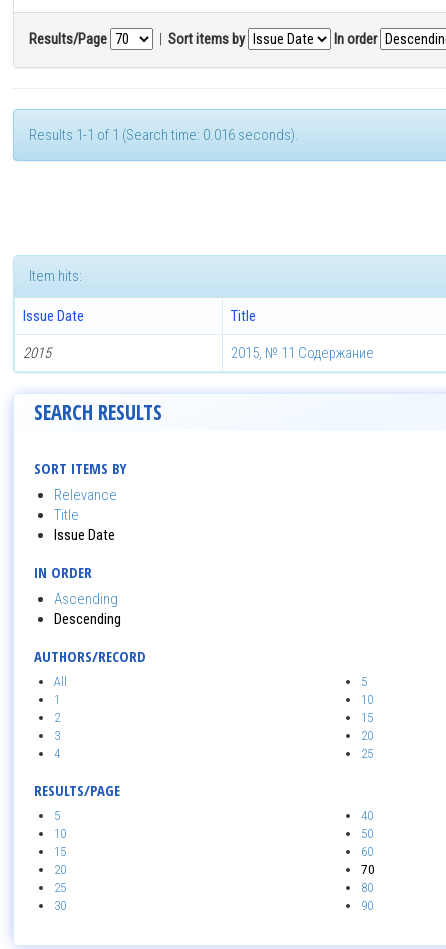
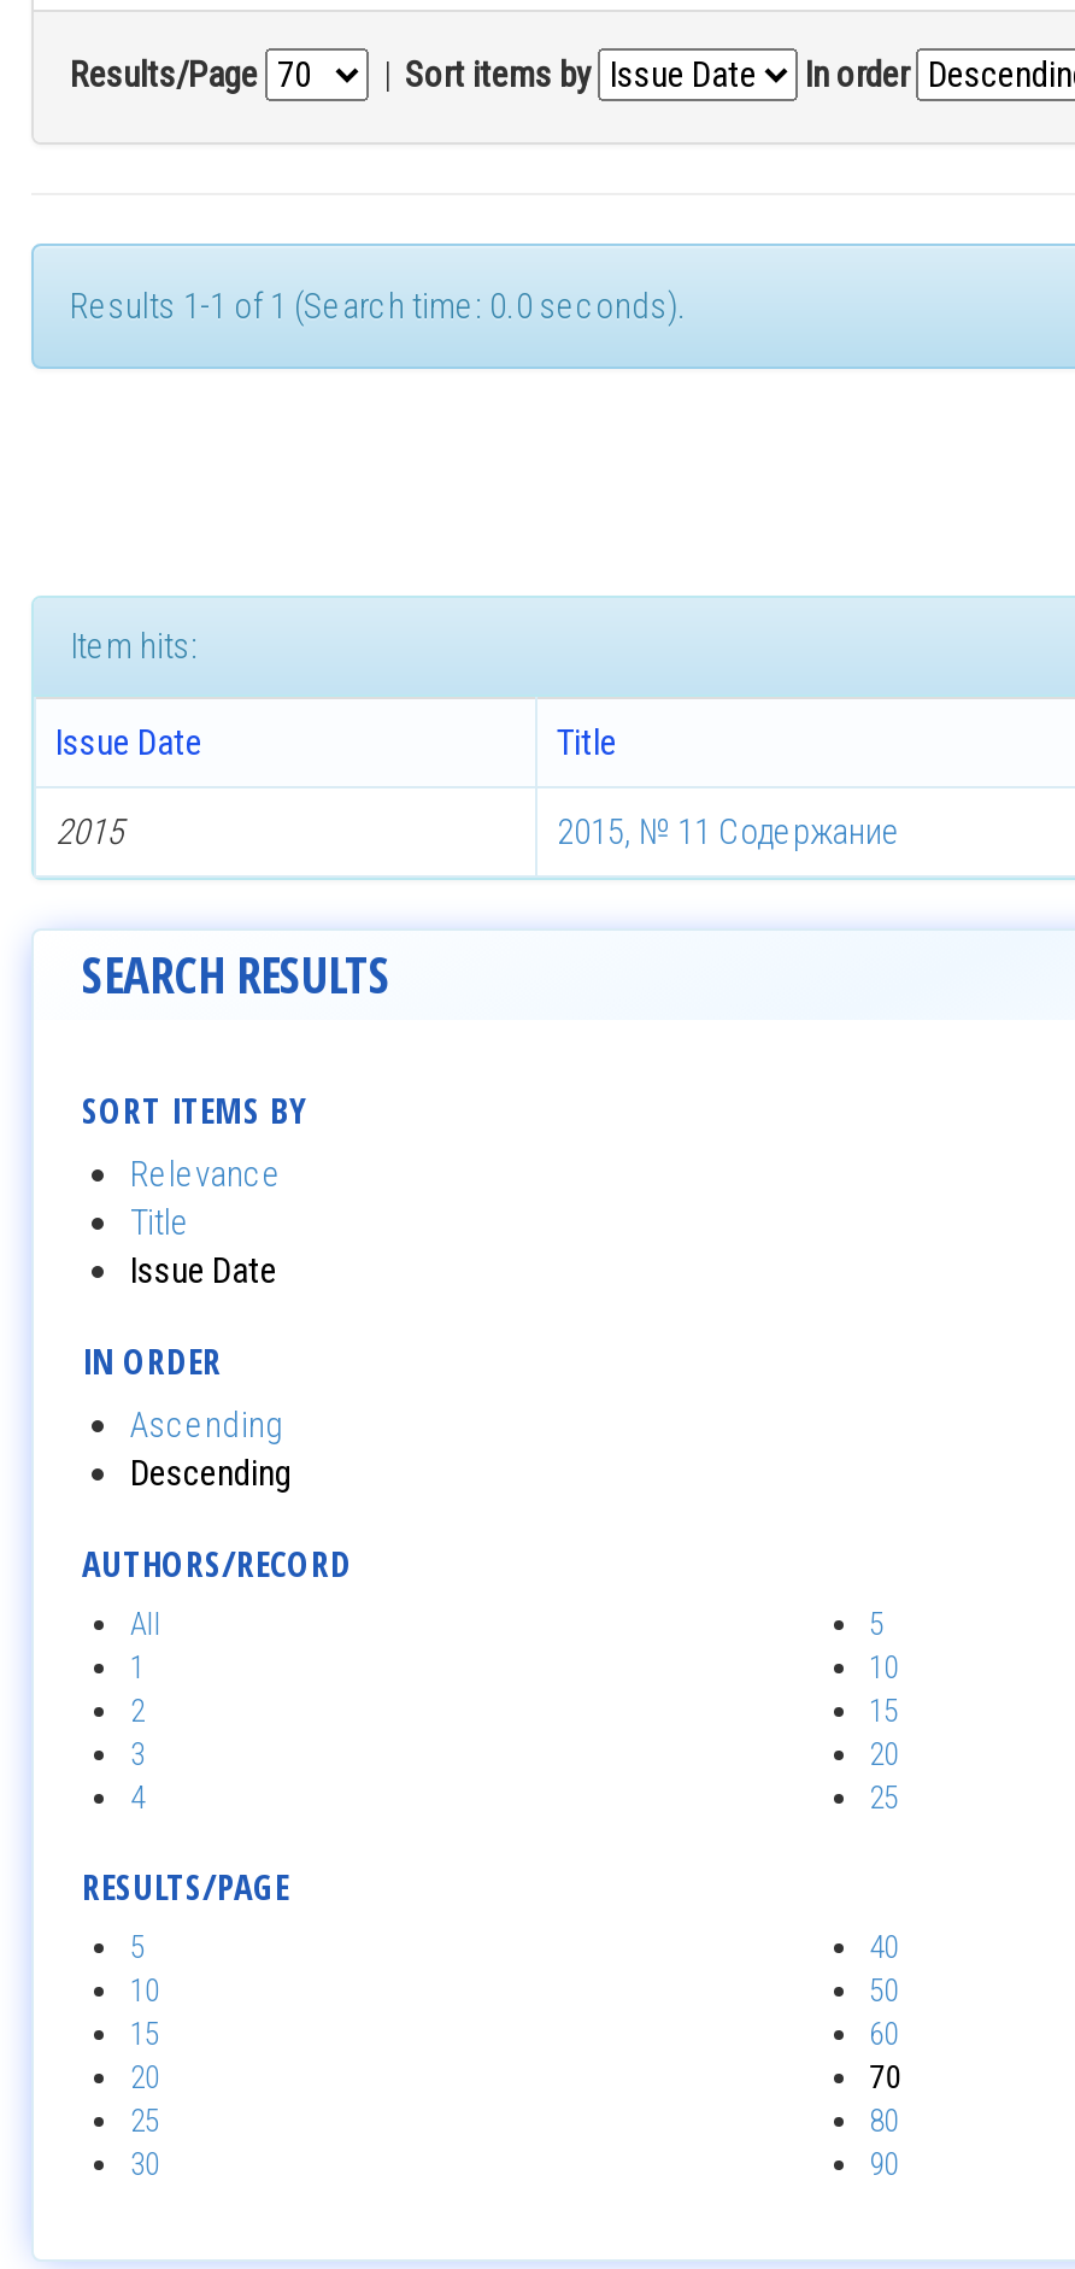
[29,126,299,144] Results 1-1 of 1 (Search time: 0.016 seconds). -> [70,285,687,328] Results 1-1 of 1 (Search time: 0.0 seconds).

